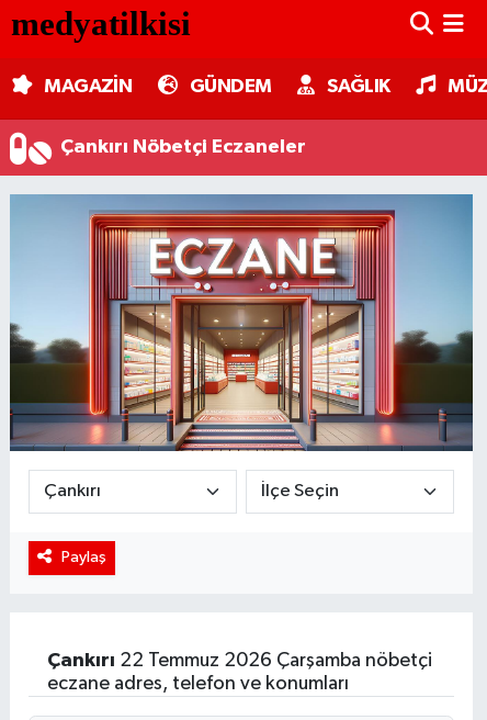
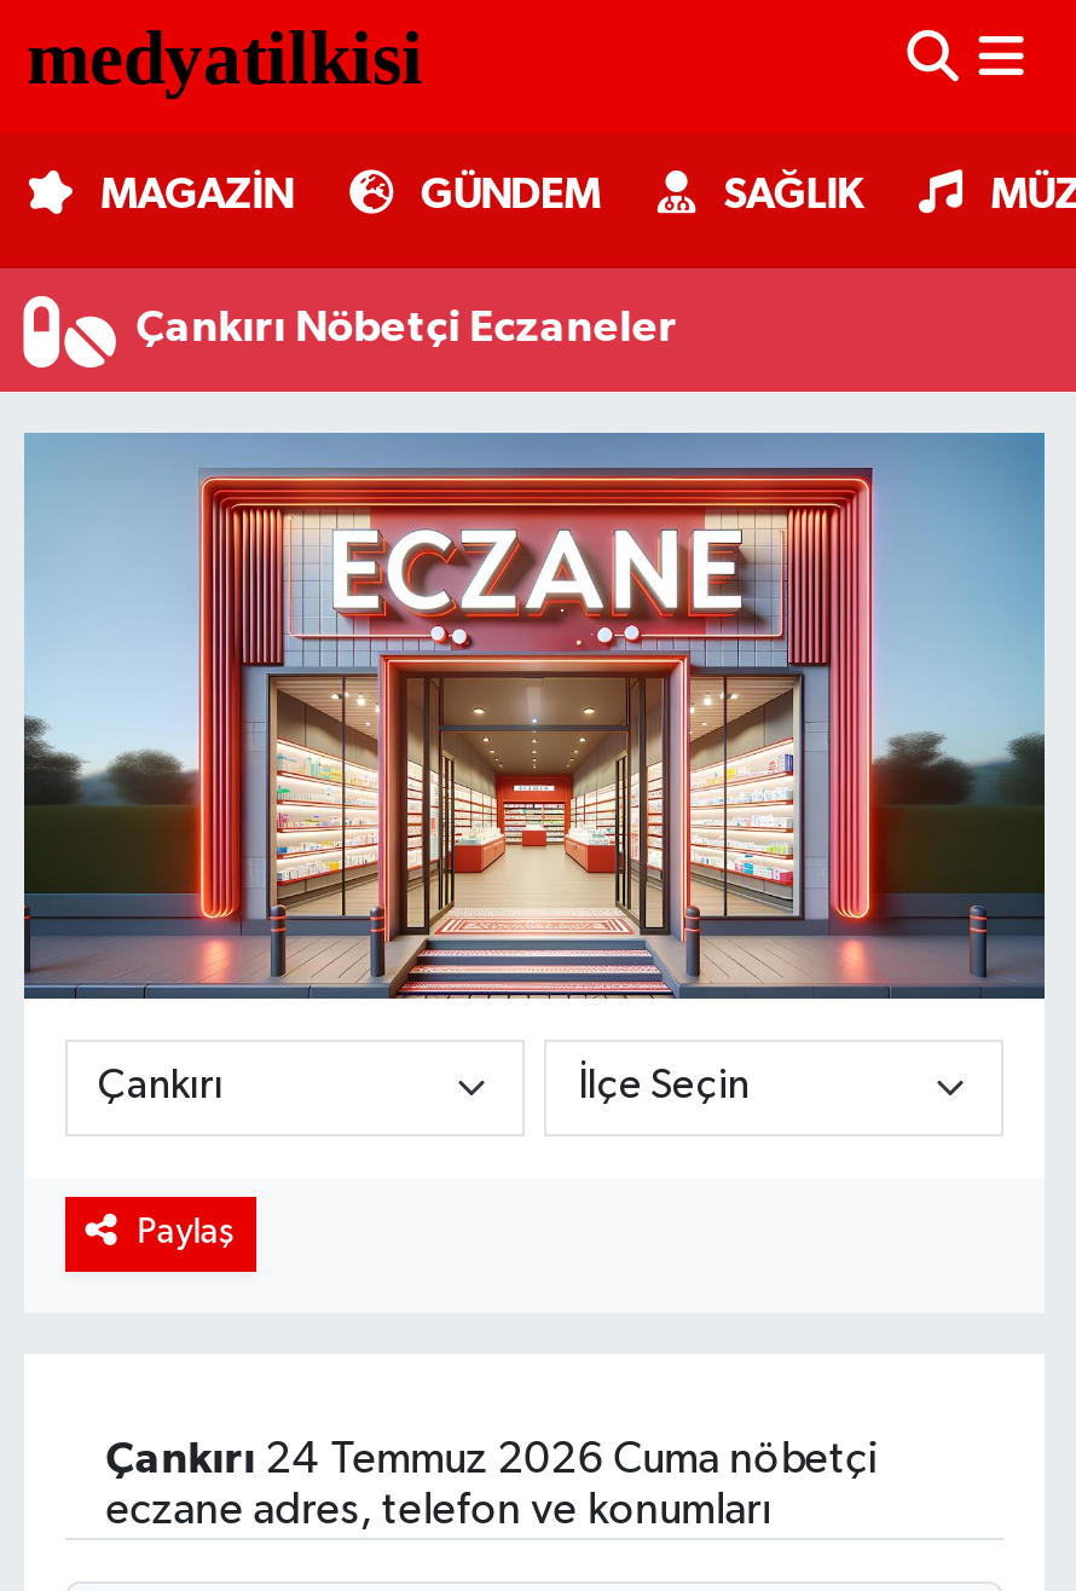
[47,651,432,670] Çankırı 22 Temmuz 2026 Çarşamba nöbetçi -> [106,1438,877,1481] Çankırı 24 Temmuz 2026 Cuma nöbetçi

